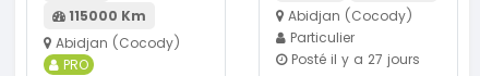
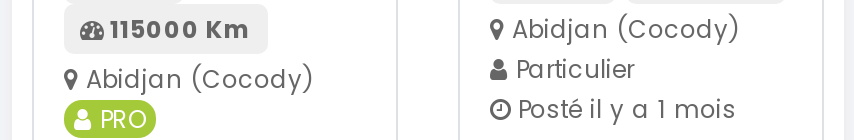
[287,50,420,68] Posté il y a 27 jours -> [510,91,736,125] Posté il y a 1 mois

